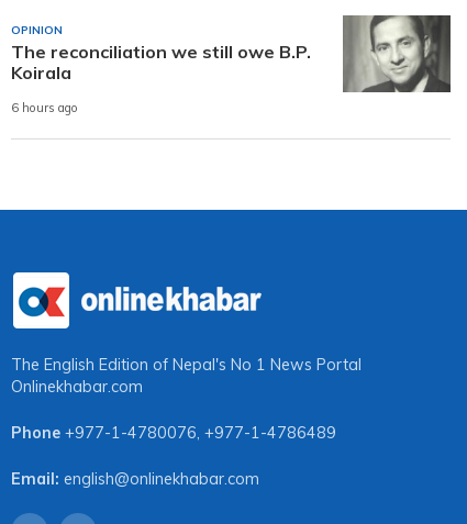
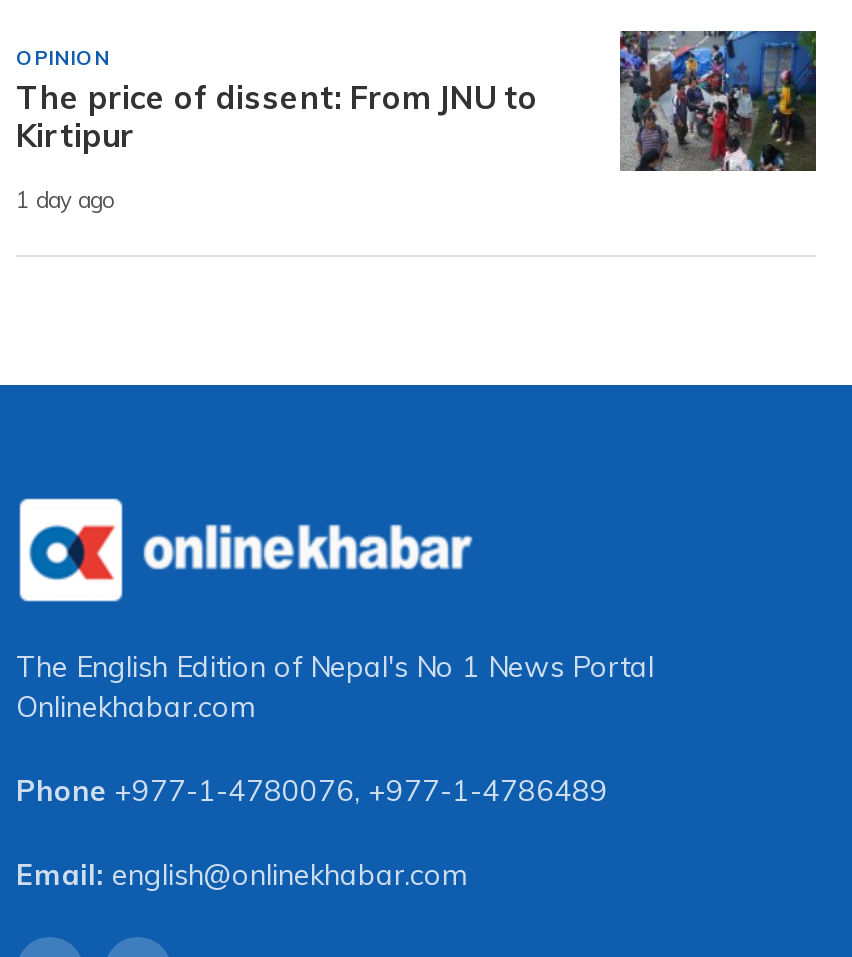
[343,14,451,92] [image] -> [620,29,816,173] [image]
[11,41,311,83] The reconciliation we still owe B.P. | Koirala -> [16,77,538,155] The price of dissent: From JNU to | Kirtipur
[11,101,78,116] 6 hours ago -> [16,186,114,214] 1 day ago

